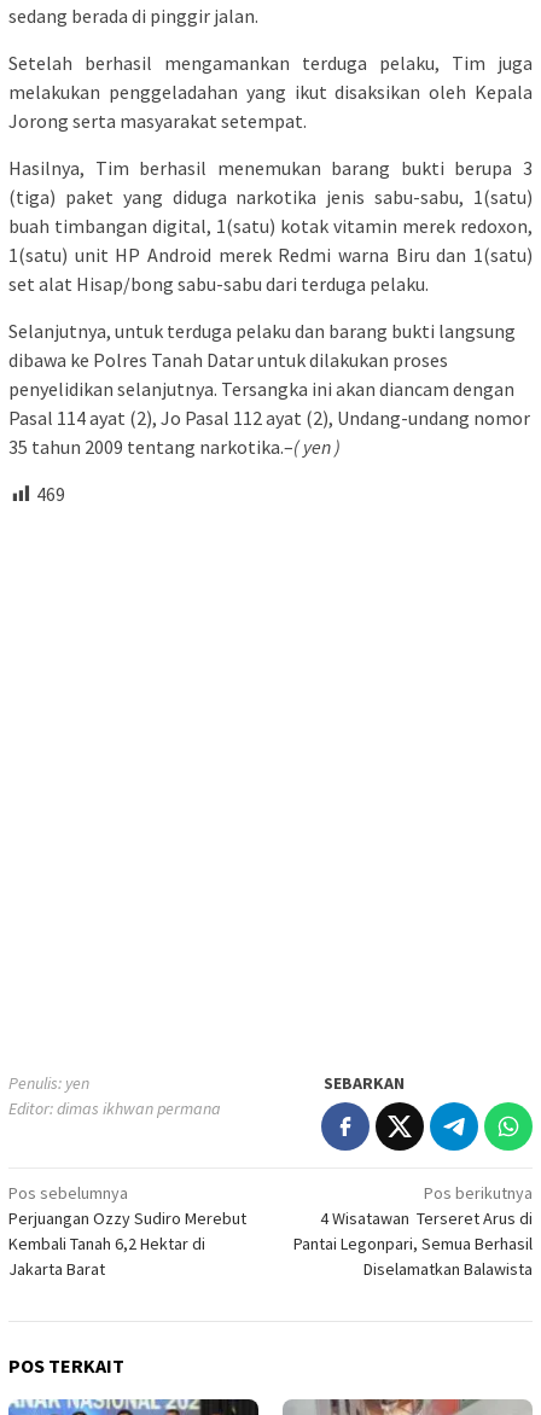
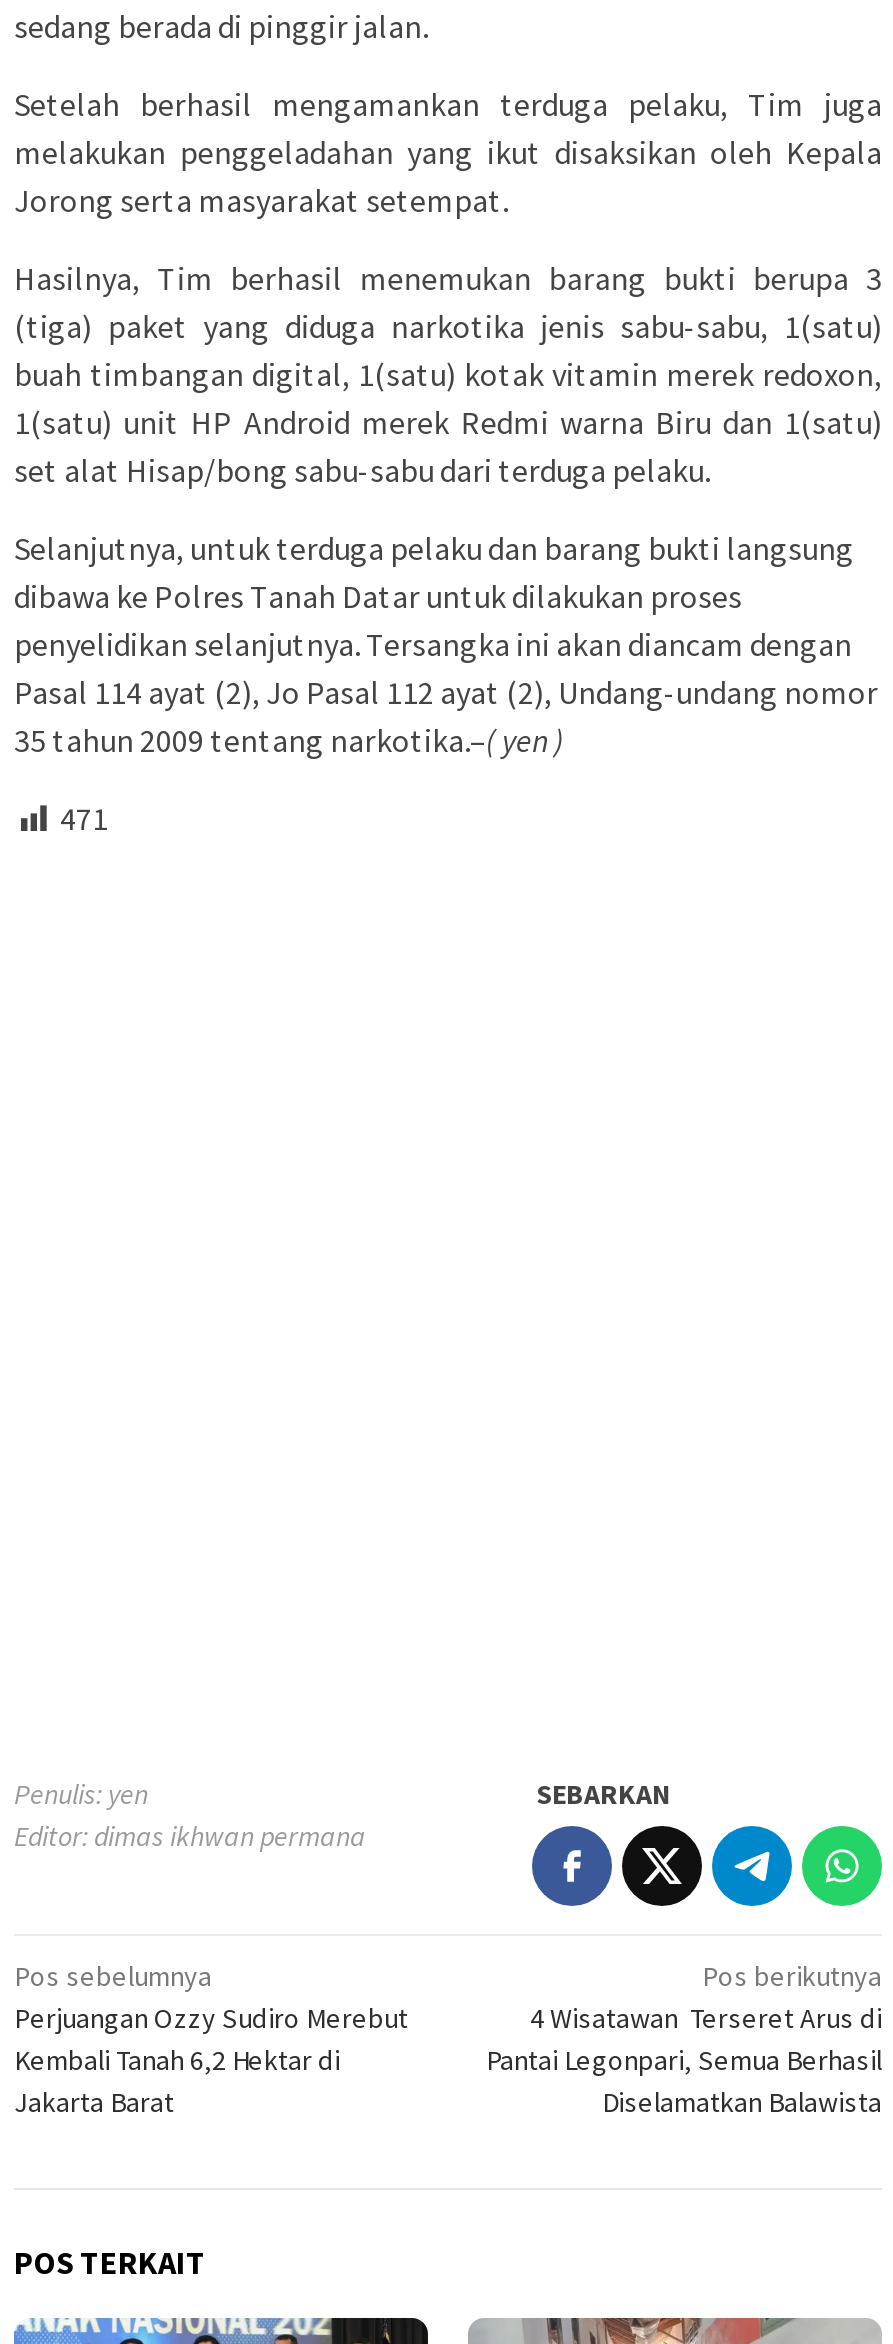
[36,482,65,506] 469 -> [60,798,108,838] 471

